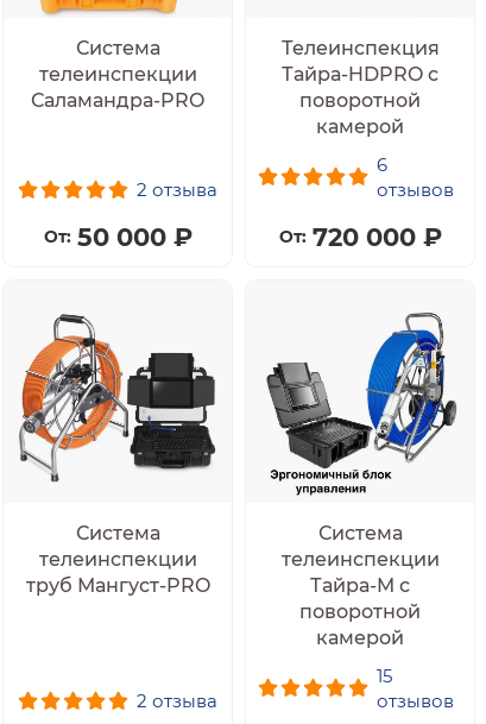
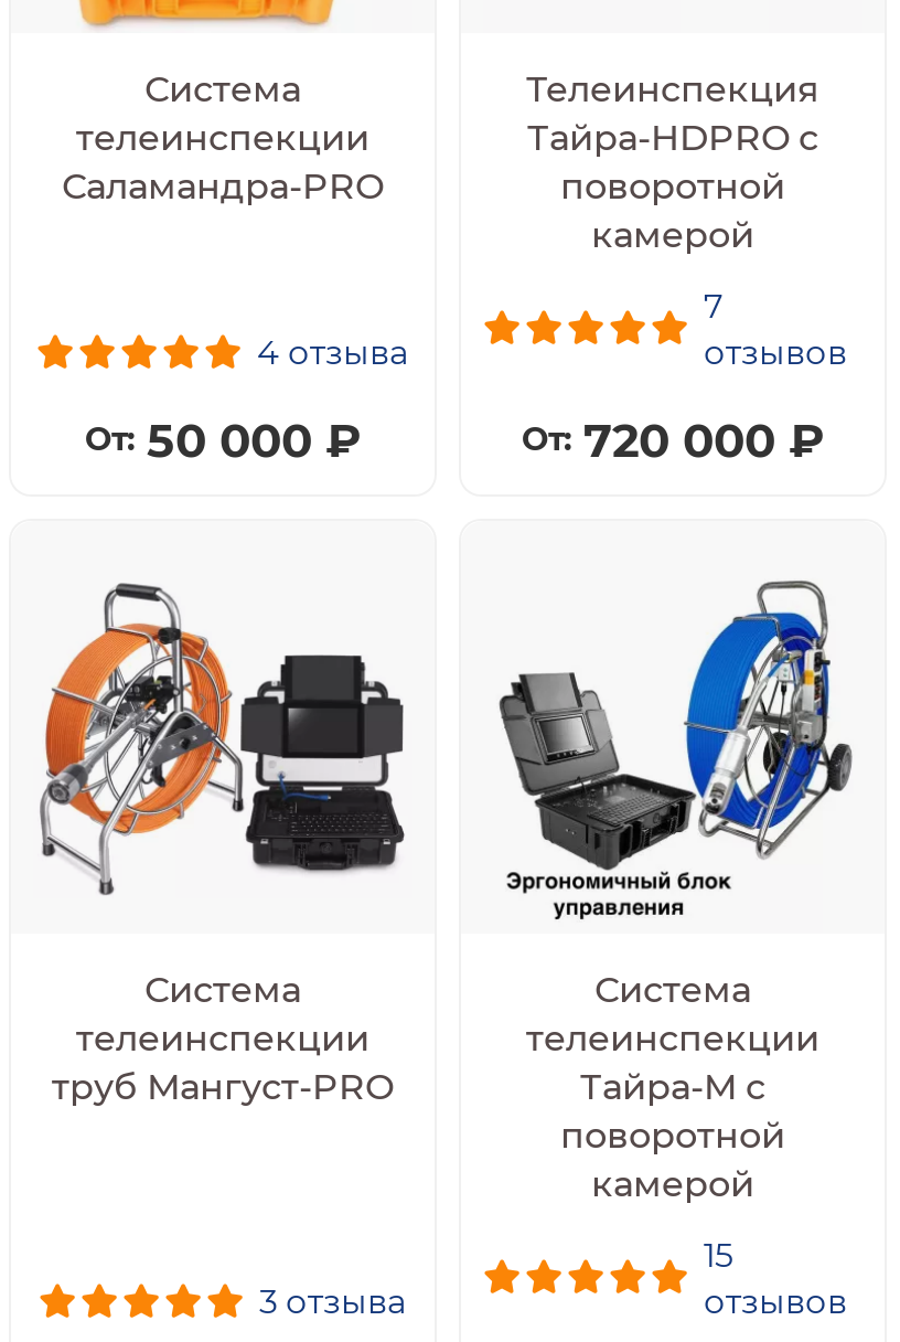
[377,153,387,176] 6 -> [704,285,724,326] 7
[137,178,217,201] 2 отзыва -> [257,331,409,373] 4 отзыва
[137,690,217,712] 2 отзыва -> [259,1280,407,1322] 3 отзыва

